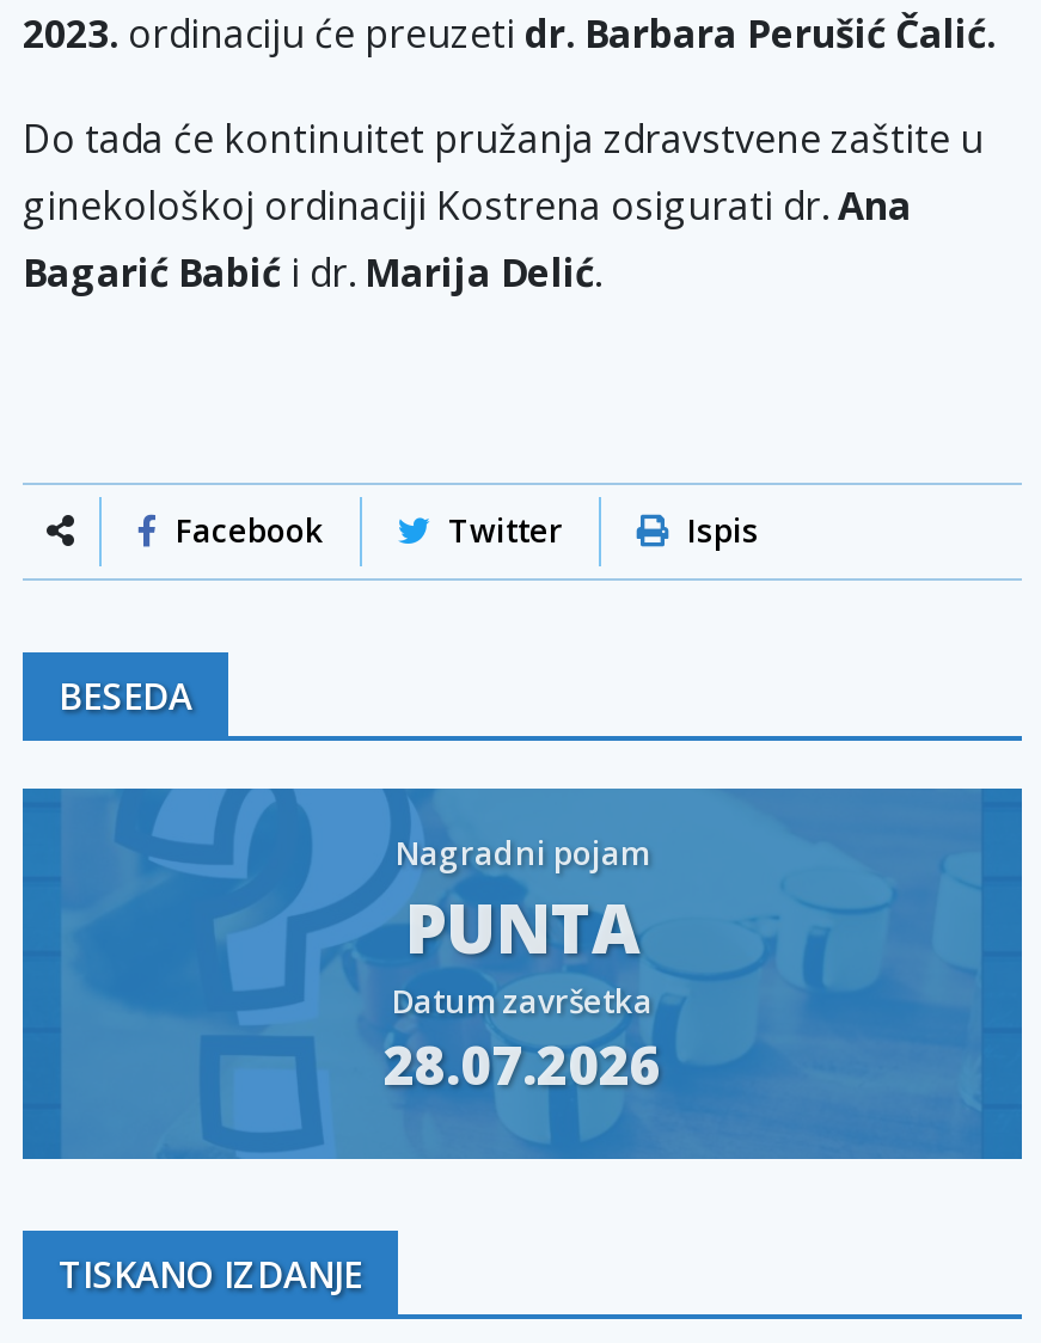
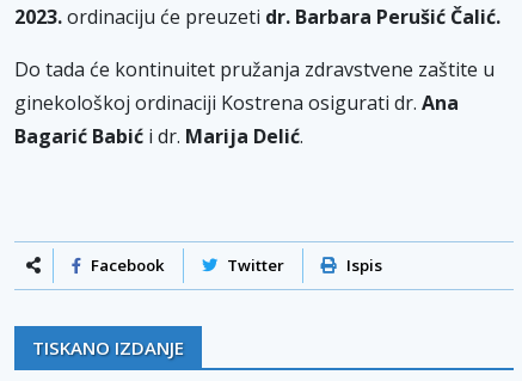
[20,672,1024,1161] [image] | BESEDA | Nagradni pojam | PUNTA | Datum završetka | 28.07.2026 -> none

